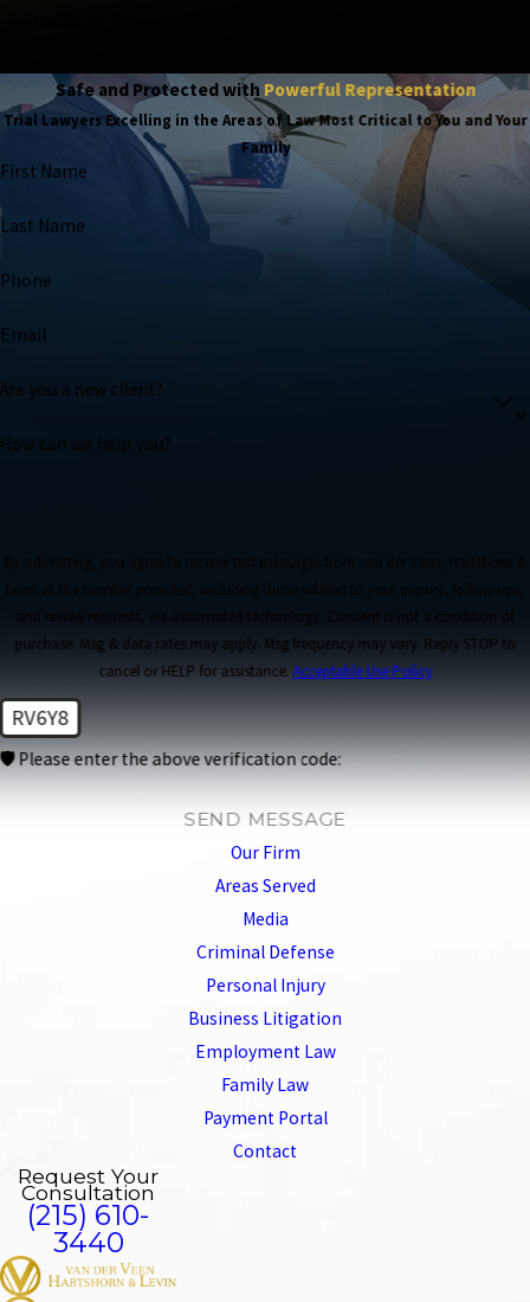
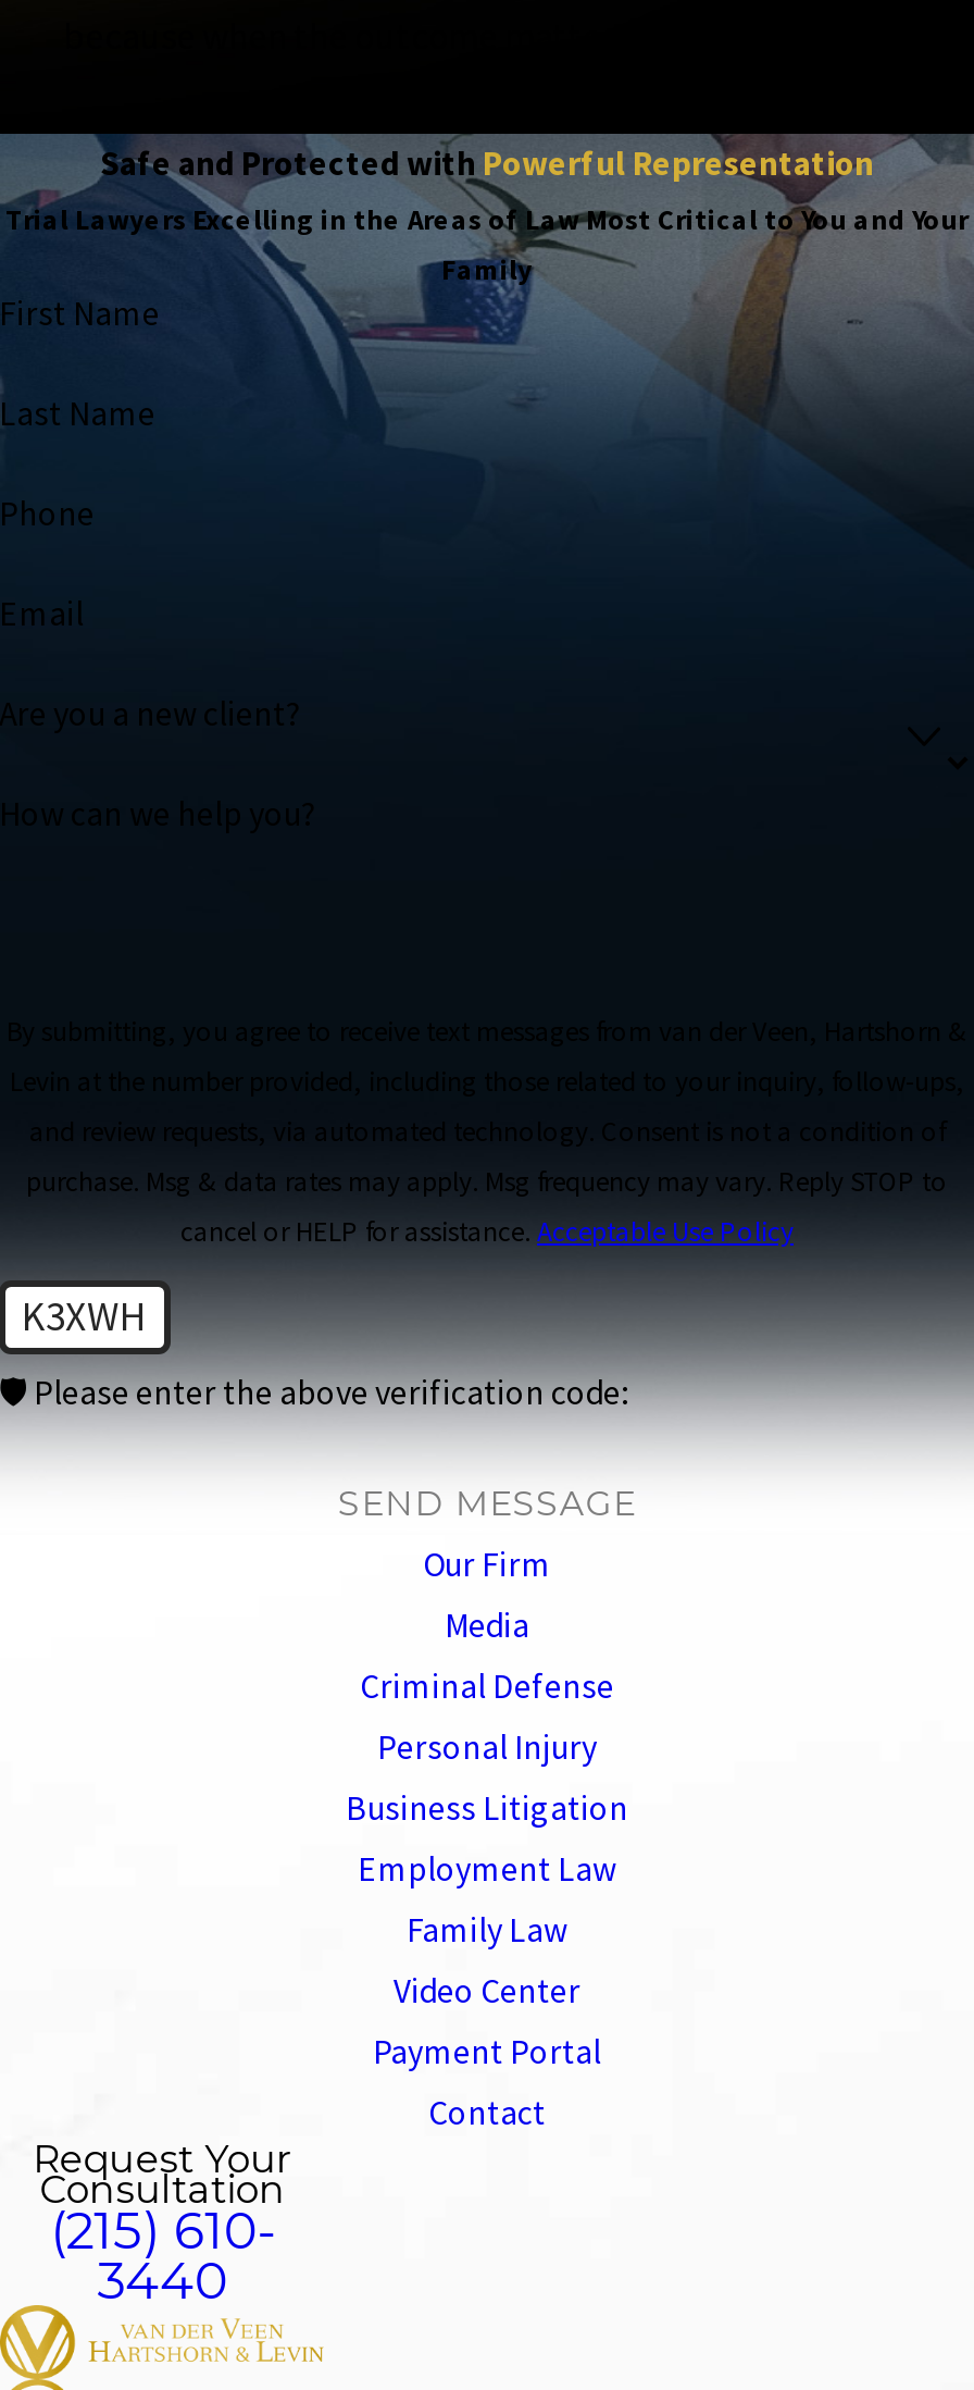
[12,703,69,731] RV6Y8 -> [22,1291,148,1341] K3XWH
[215,874,315,897] Areas Served -> none
moved [188,907,342,1096] -> [346,1605,628,1951]: Media | Criminal Defense | Personal Injury | Business Litigation | Employment Law | Family Law
none -> [394,1970,580,2011] Video Center

